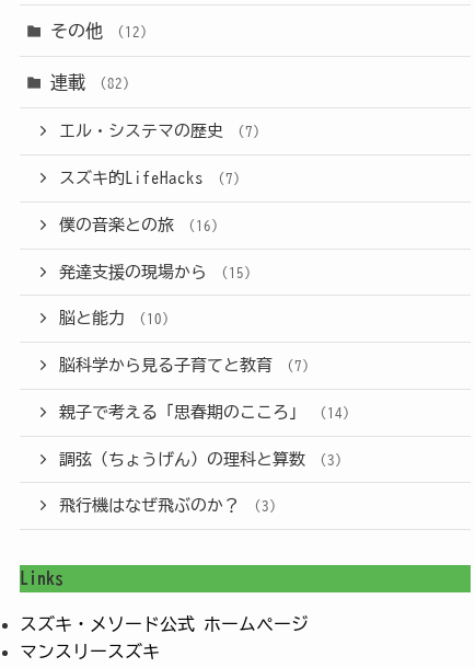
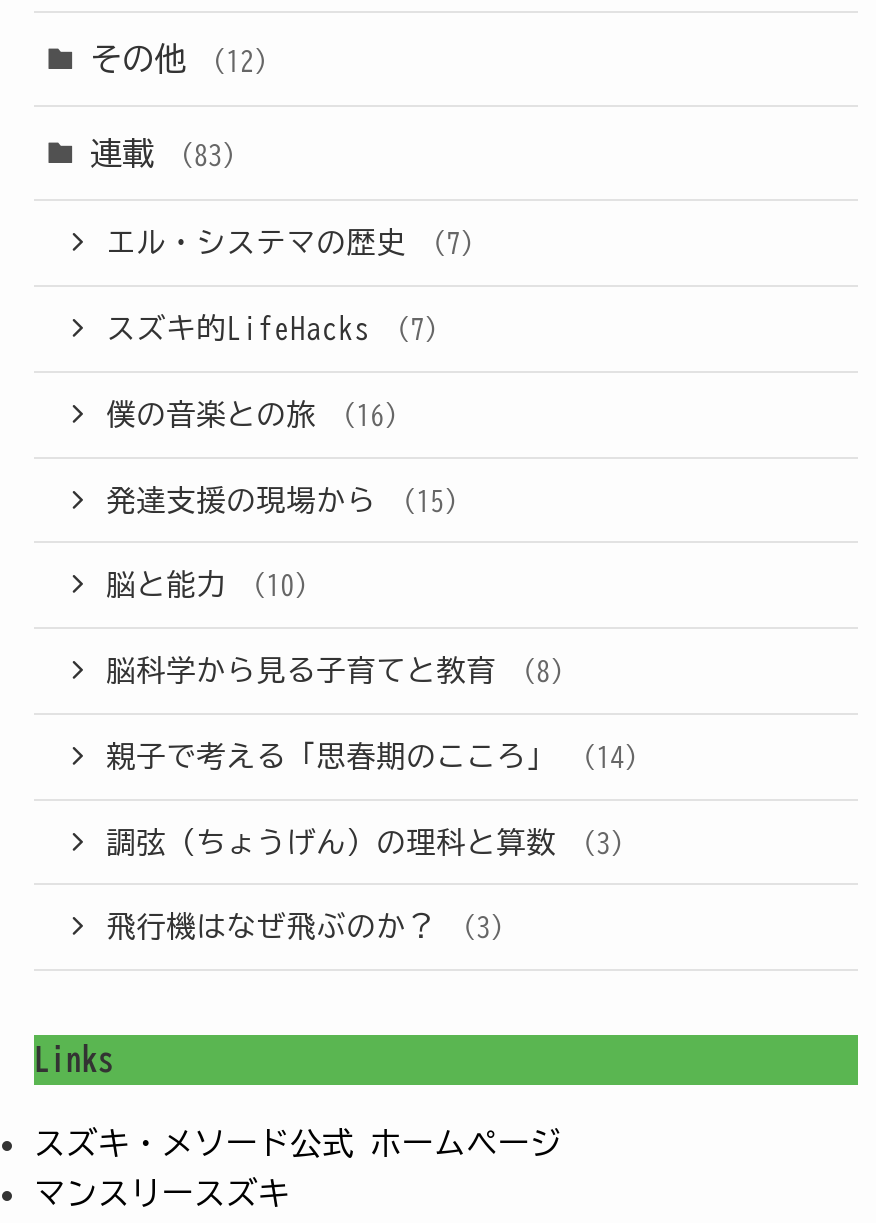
[50,74,130,91] 連載 (82) -> [90,138,236,170] 連載 (83)
[59,357,310,374] 脳科学から見る子育てと教育 (7) -> [106,655,564,685] 脳科学から見る子育てと教育 (8)

